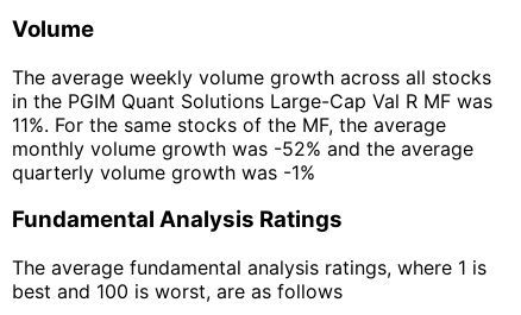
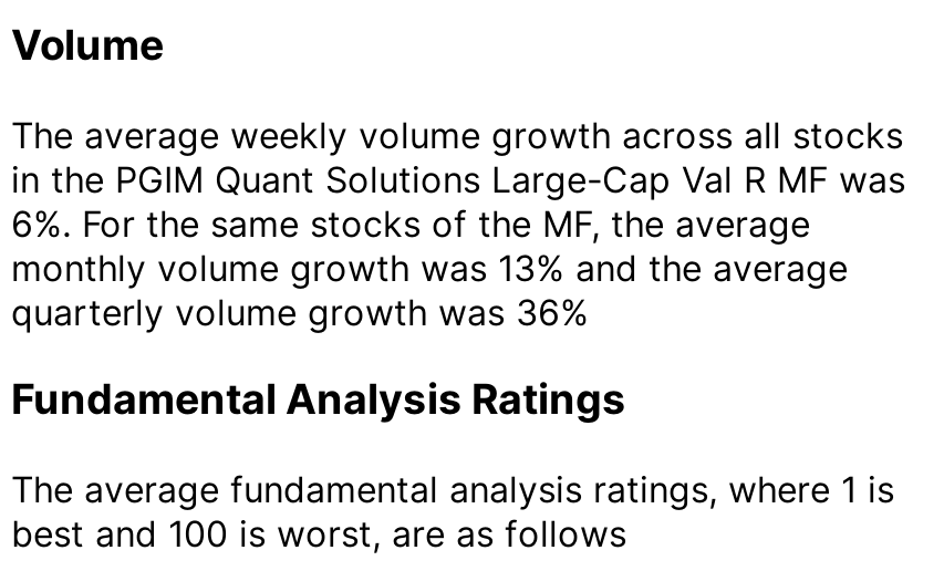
[12,113,446,136] 11%. For the same stocks of the MF, the average -> [11,201,810,245] 6%. For the same stocks of the MF, the average
[12,136,473,160] monthly volume growth was -52% and the average -> [11,245,848,289] monthly volume growth was 13% and the average
[12,160,315,184] quarterly volume growth was -1% -> [11,289,589,334] quarterly volume growth was 36%

